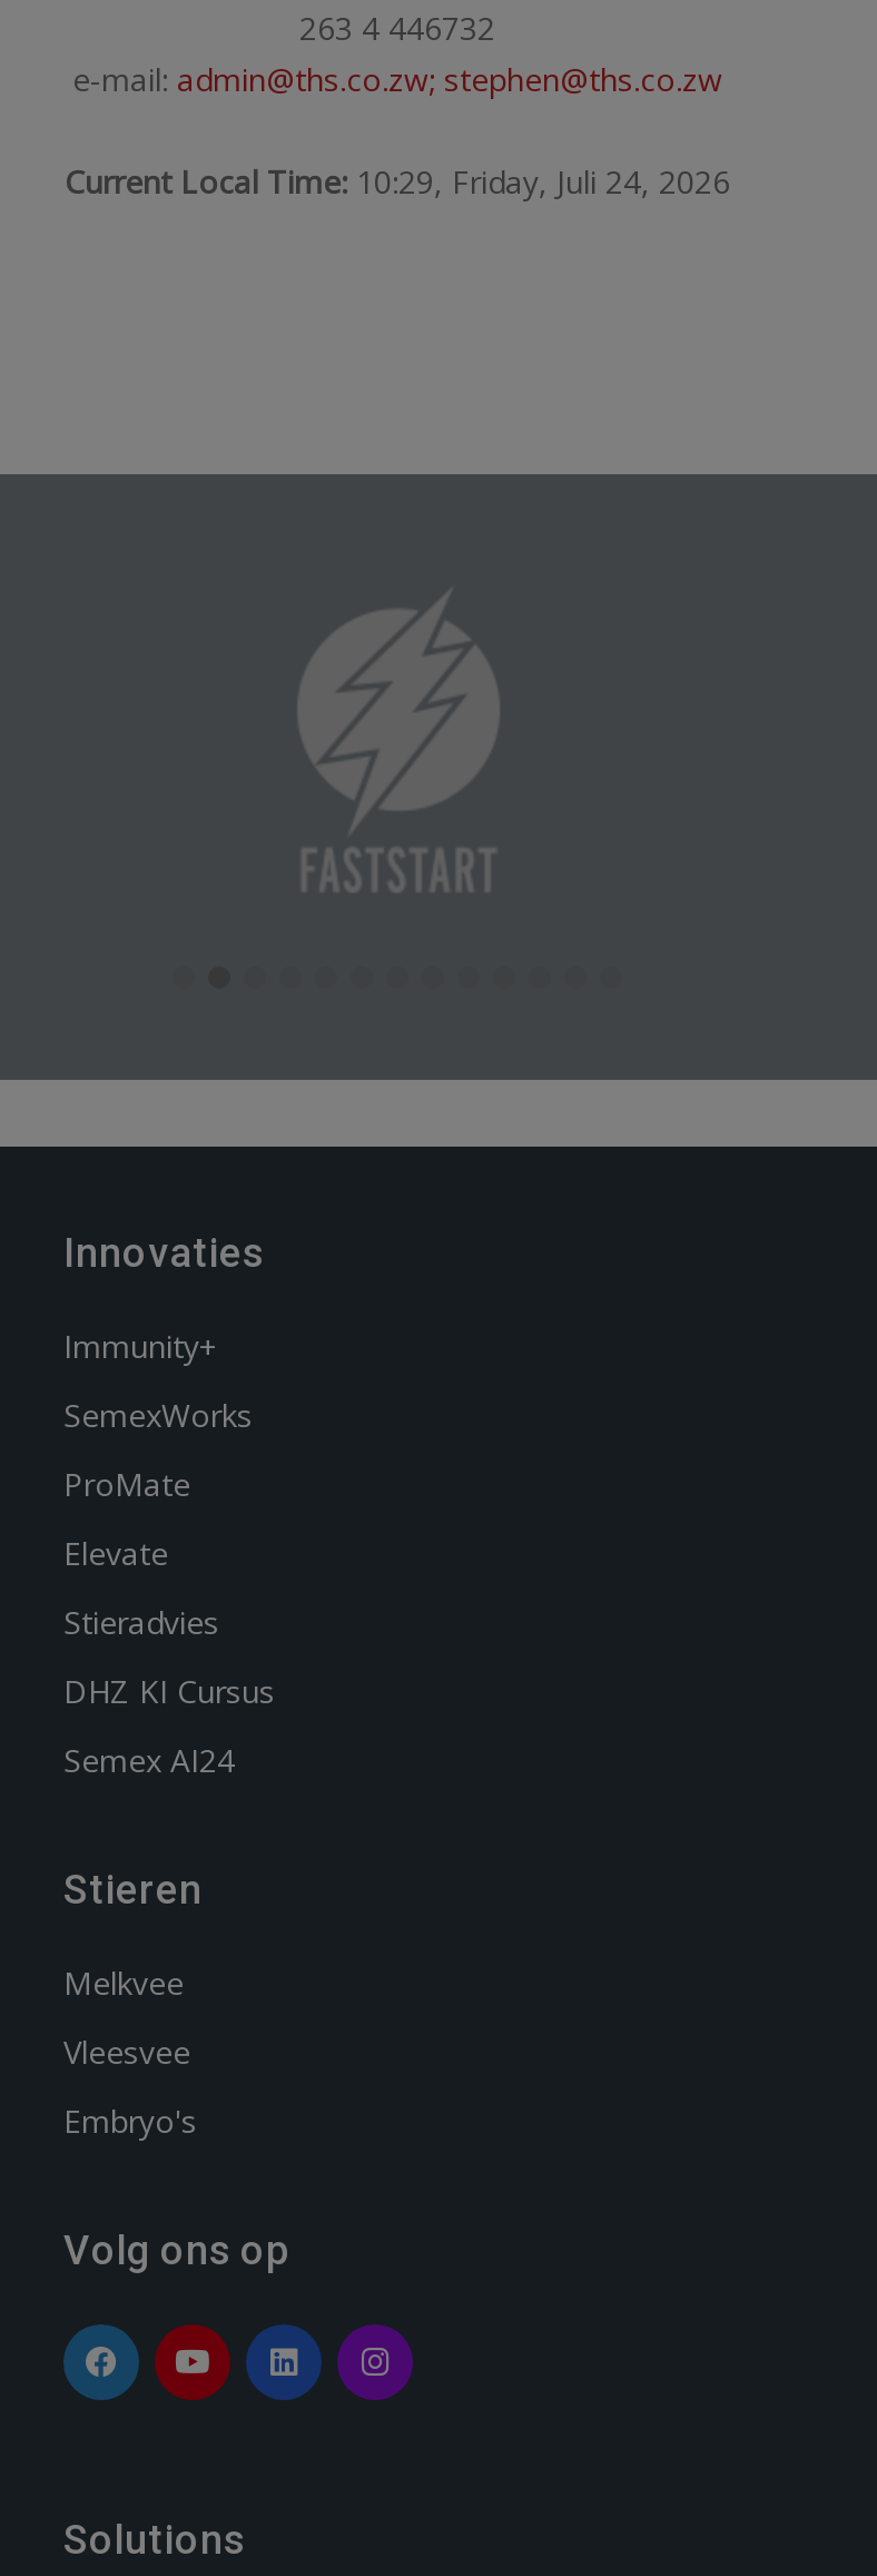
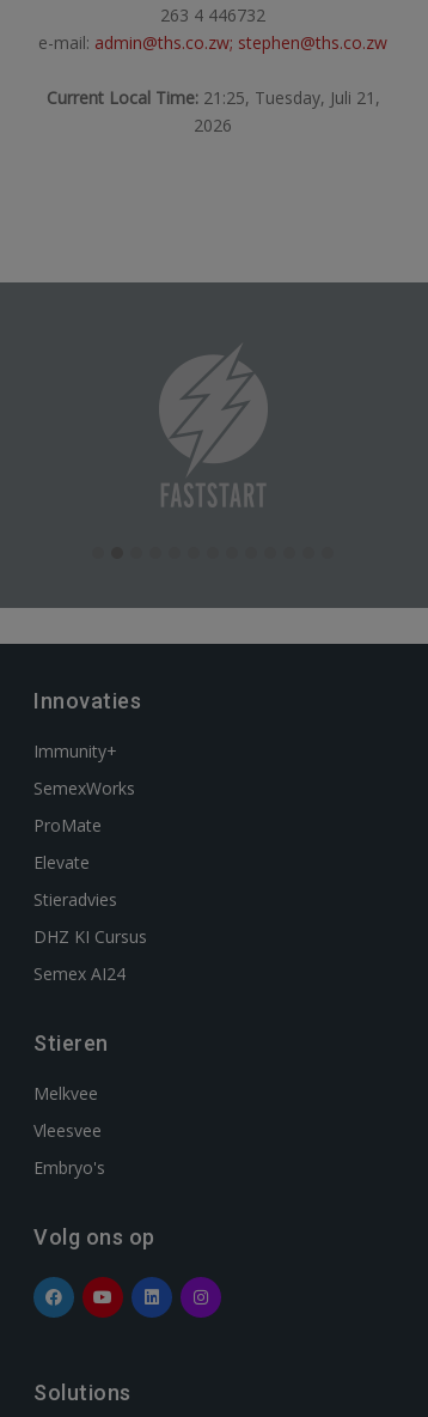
[65,160,730,203] Current Local Time: 10:29, Friday, Juli 24, 2026 -> [46,86,380,136] Current Local Time: 21:25, Tuesday, Juli 21, | 2026

